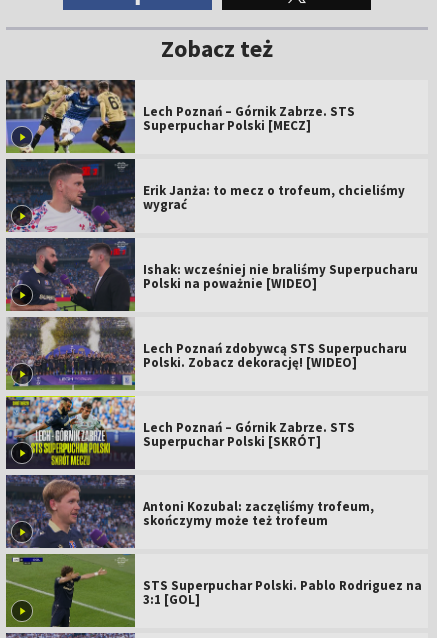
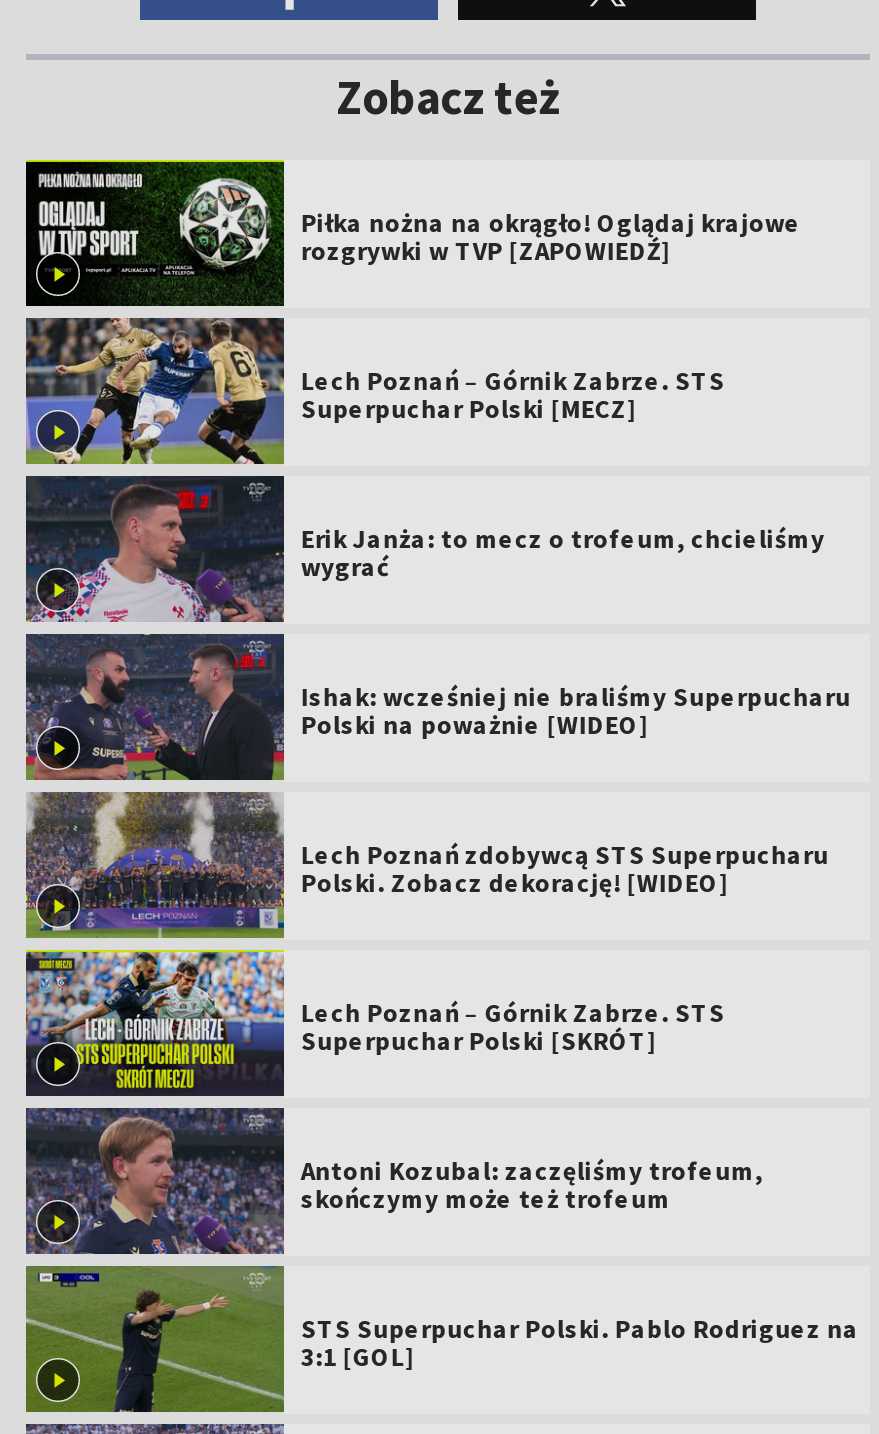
none -> [24,158,801,308] [image] | Piłka nożna na okrągło! Oglądaj krajowe | rozgrywki w TVP [ZAPOWIEDŹ]

